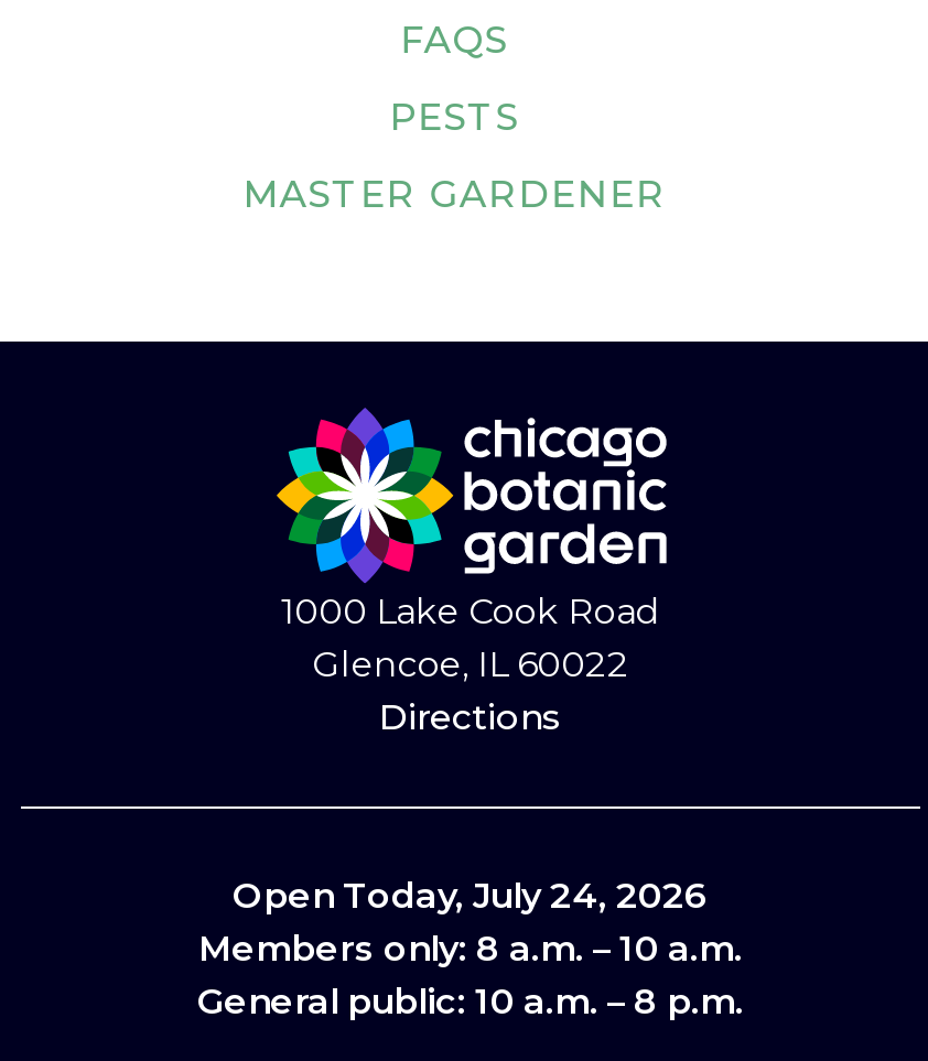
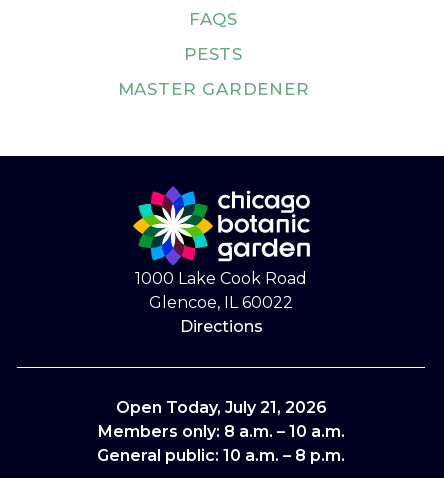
[233,874,709,916] Open Today, July 24, 2026 -> [115,398,326,417] Open Today, July 21, 2026

